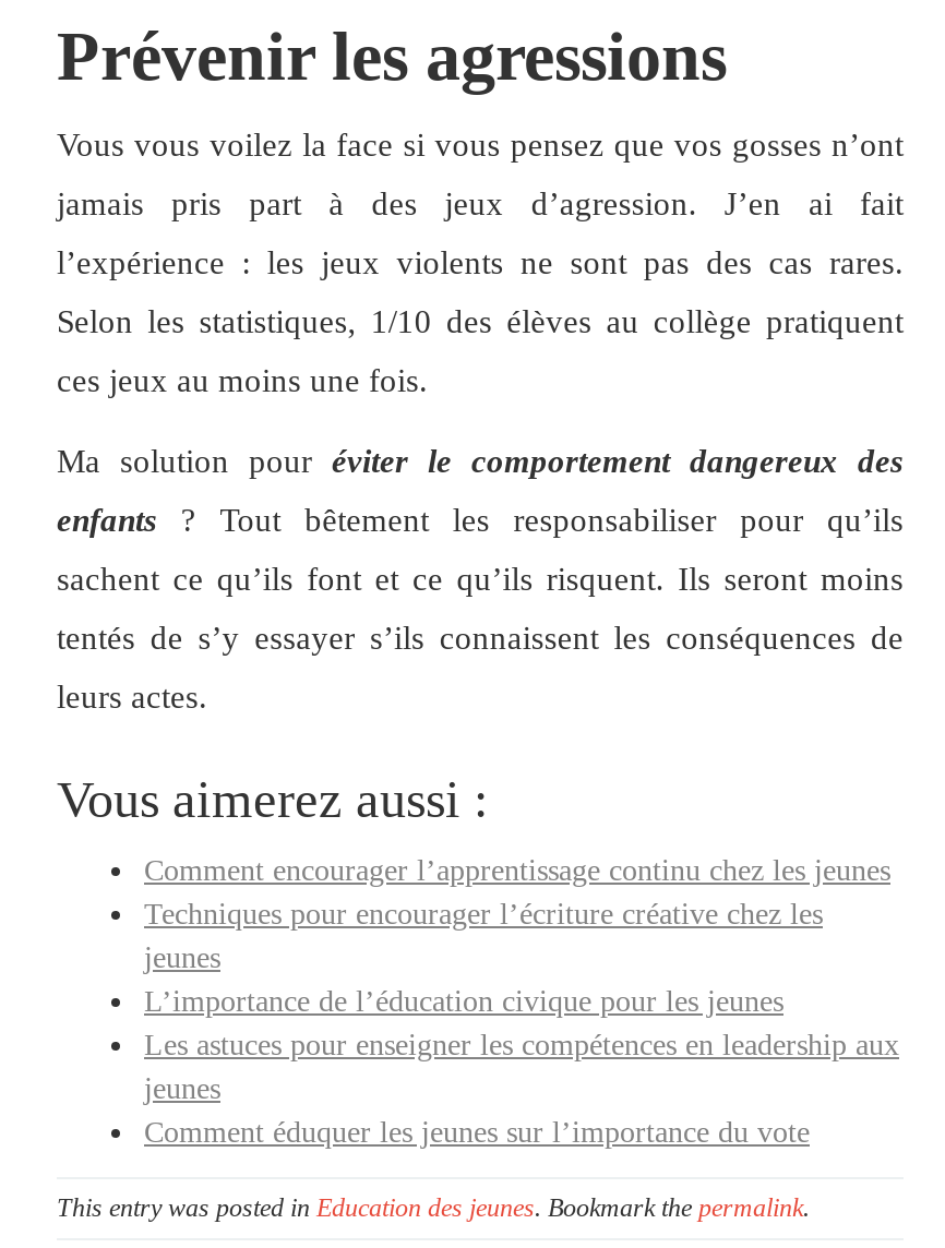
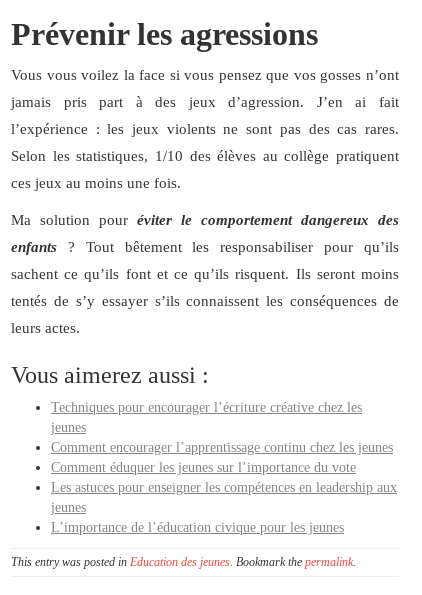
moved [144,854,890,886] -> [51,440,393,455]: Comment encourager l’apprentissage continu chez les jeunes
moved [144,897,823,974] -> [51,400,362,435]: Techniques pour encourager l’écriture créative chez les | jeunes
moved [144,984,783,1017] -> [51,520,344,535]: L’importance de l’éducation civique pour les jeunes
moved [144,1115,810,1148] -> [51,460,356,475]: Comment éduquer les jeunes sur l’importance du vote

